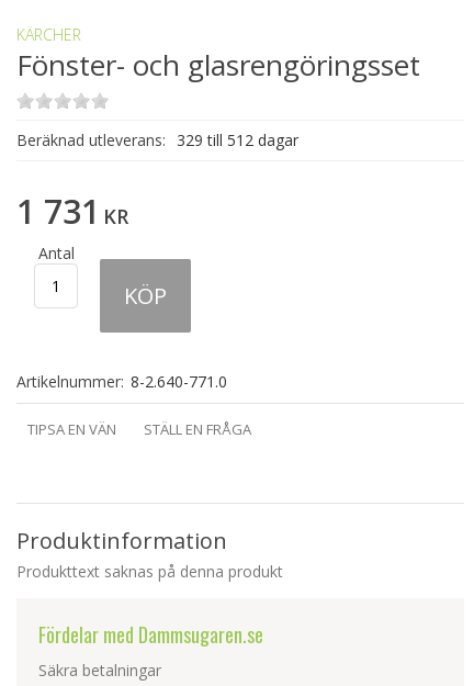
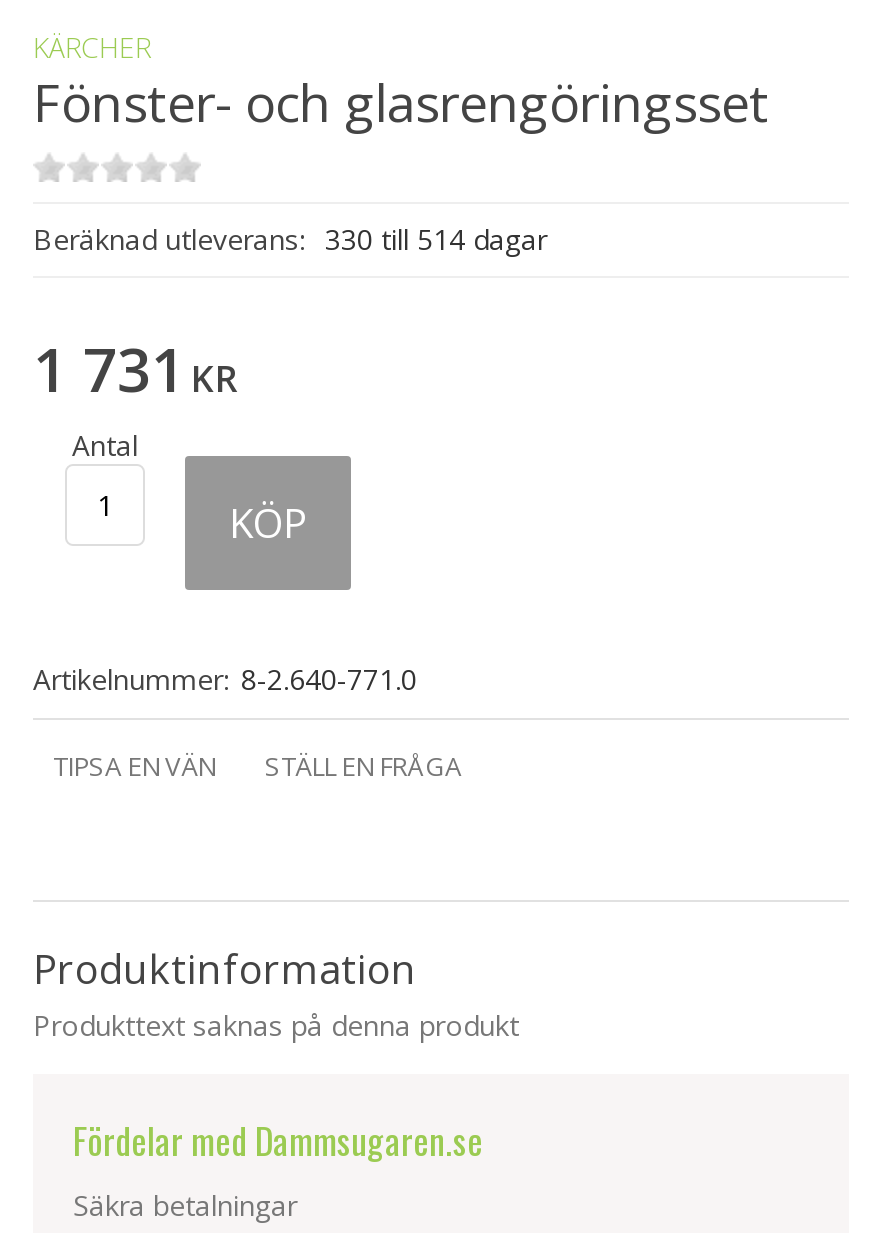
[16,129,298,150] Beräknad utleverans: 329 till 512 dagar -> [33,219,547,257] Beräknad utleverans: 330 till 514 dagar

